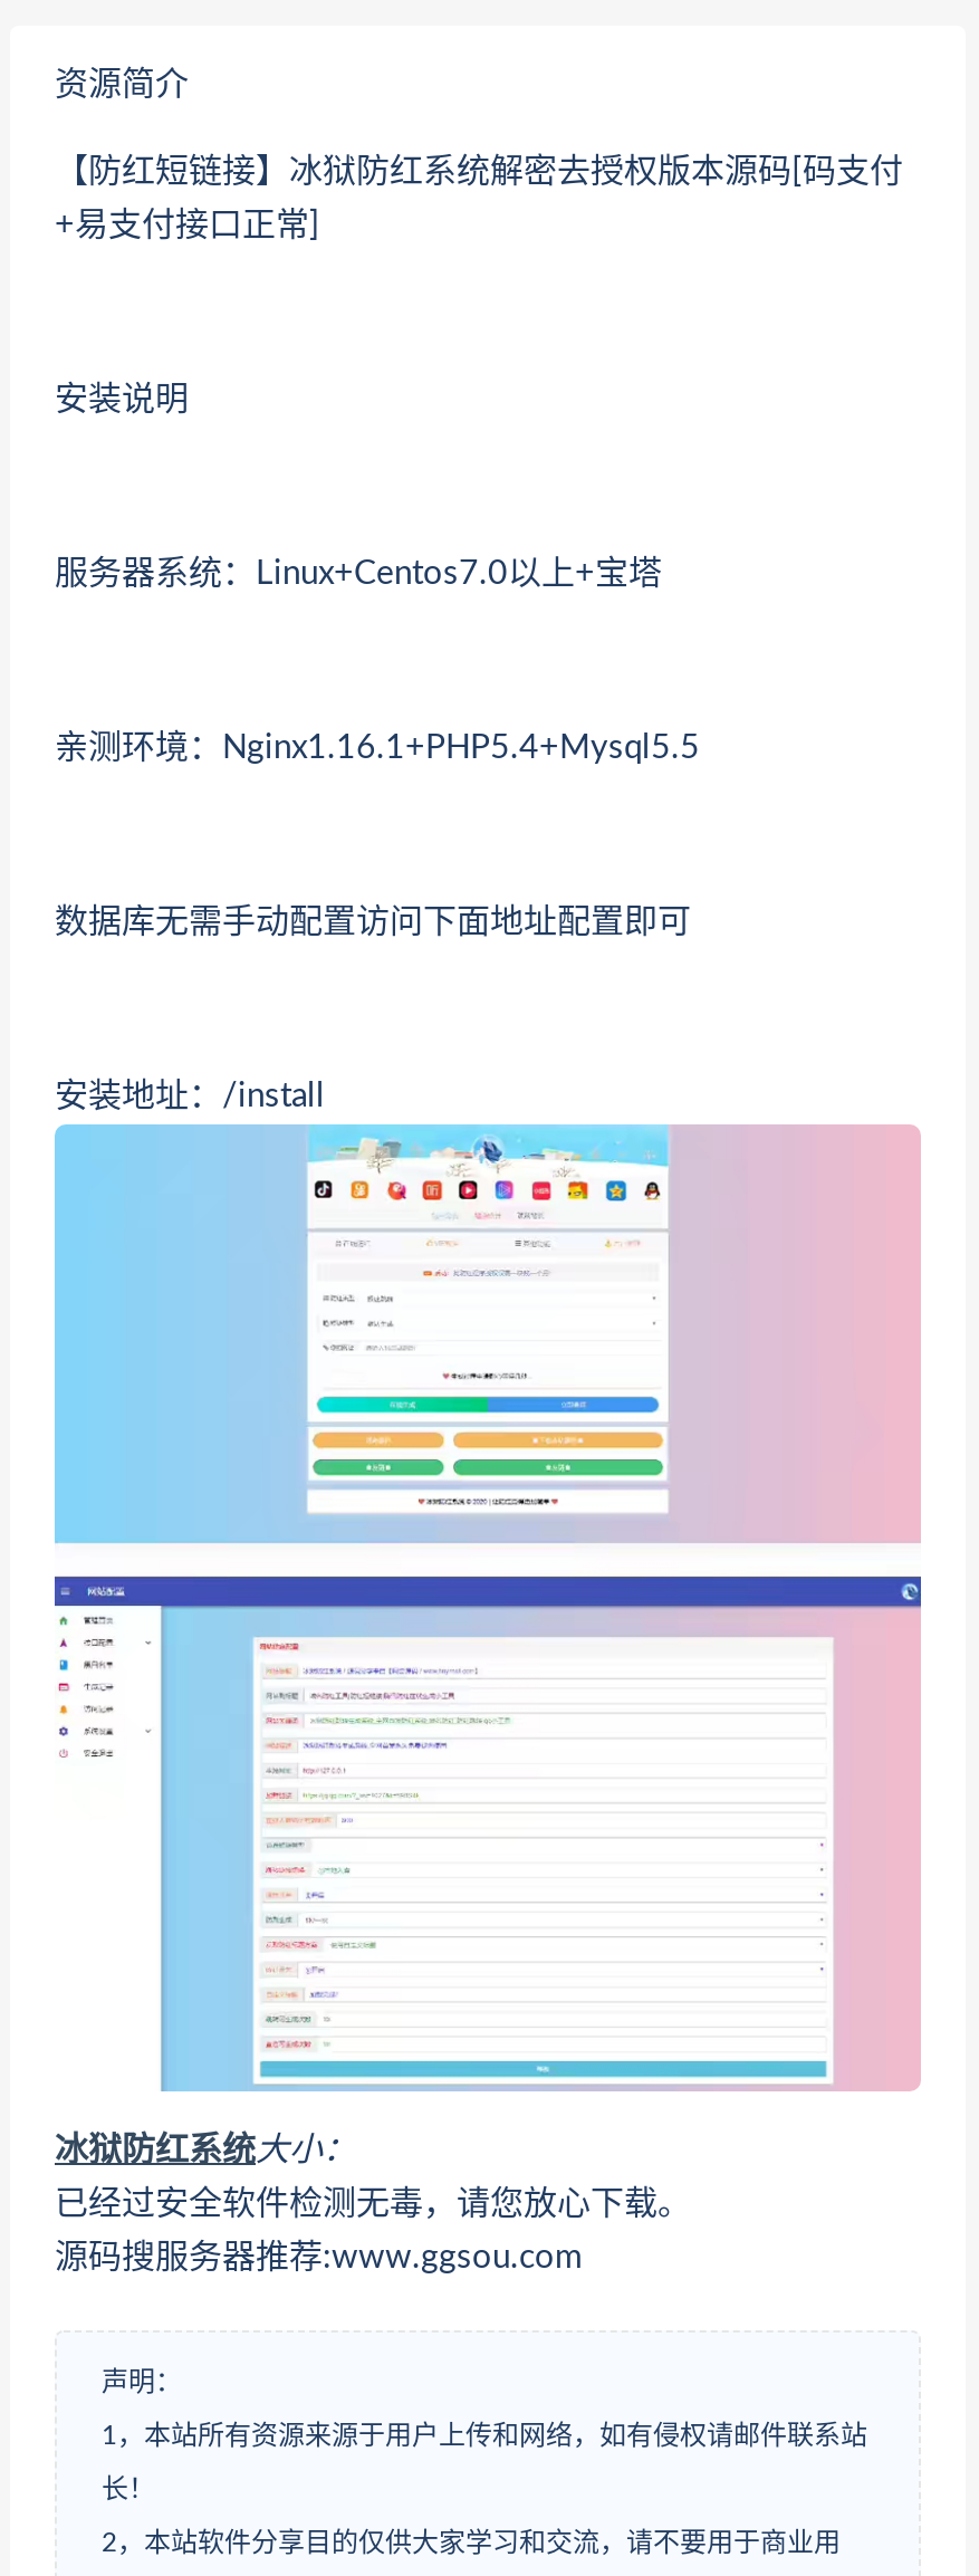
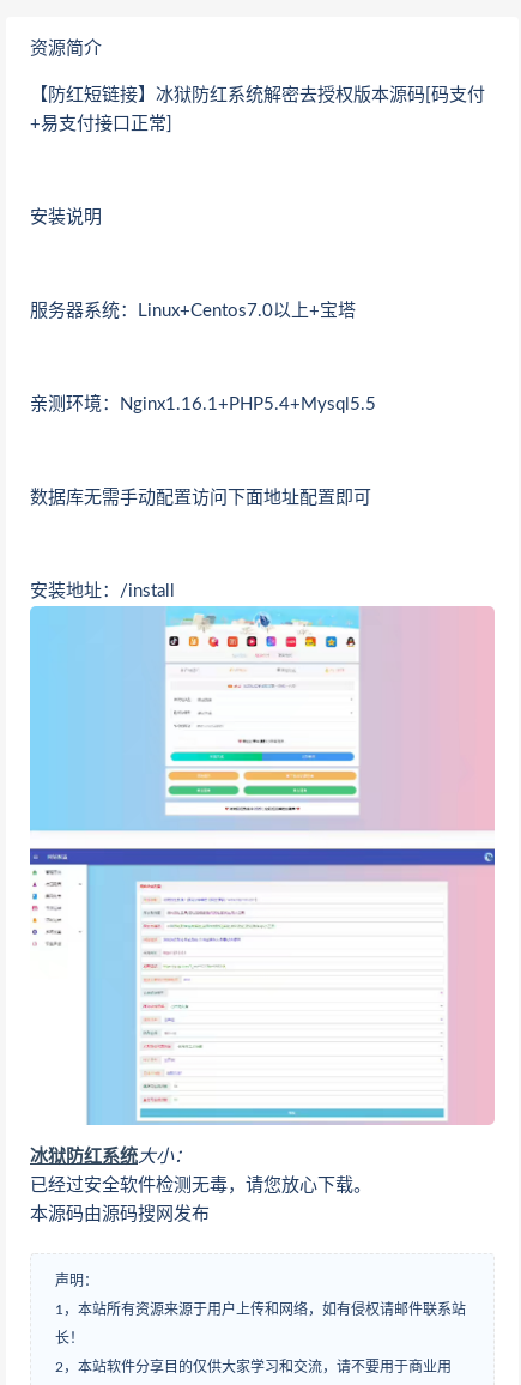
[55,2240,582,2274] 源码搜服务器推荐:www.ggsou.com -> [30,1205,210,1223] 本源码由源码搜网发布

